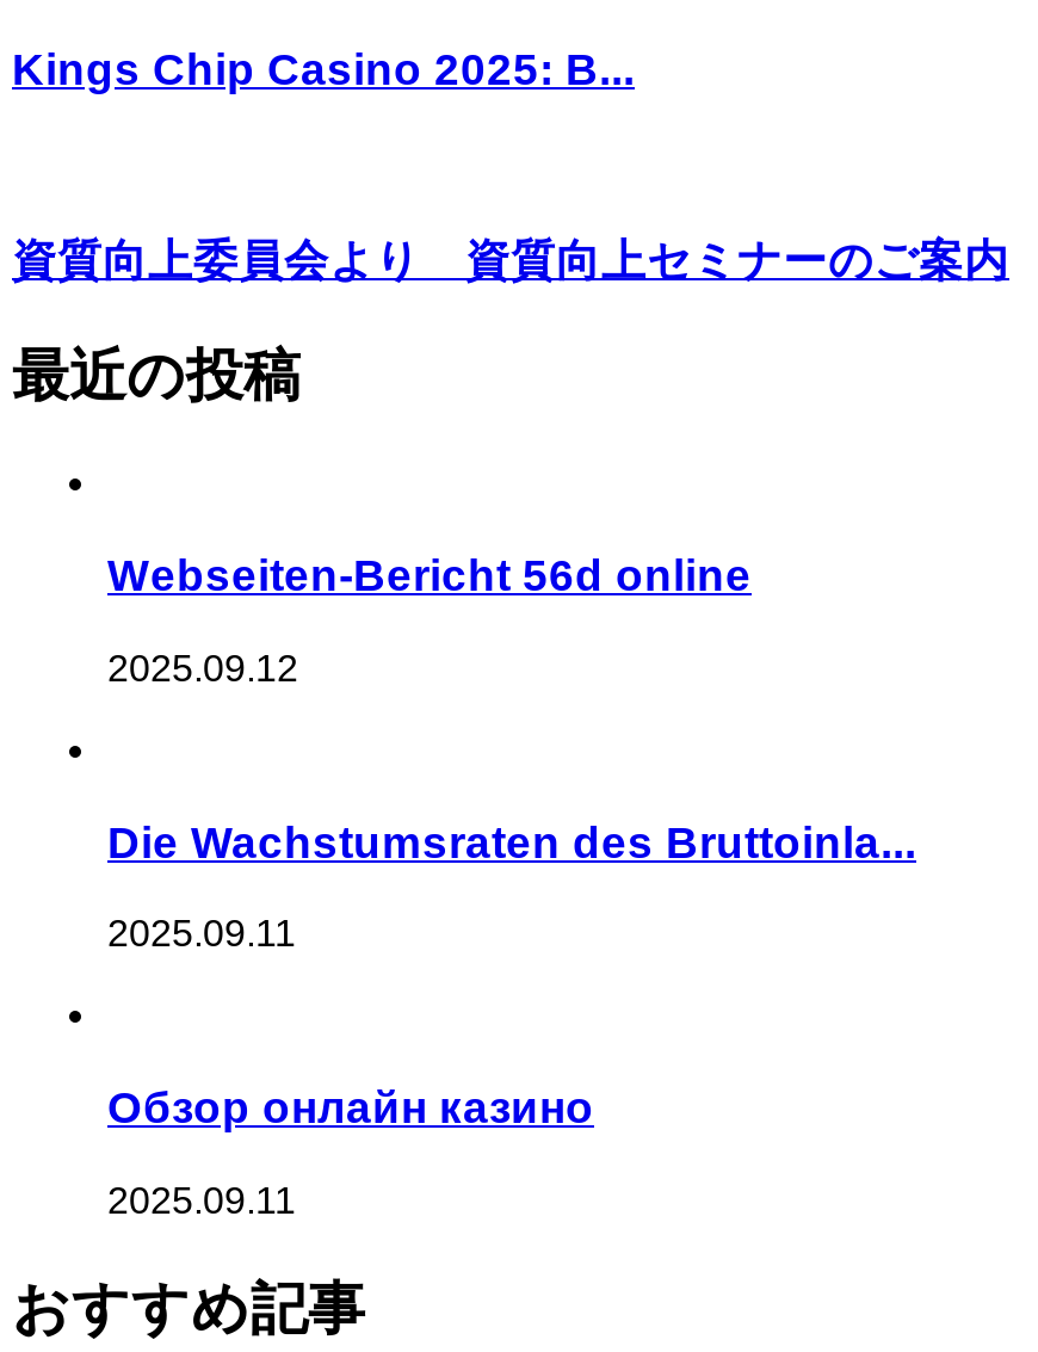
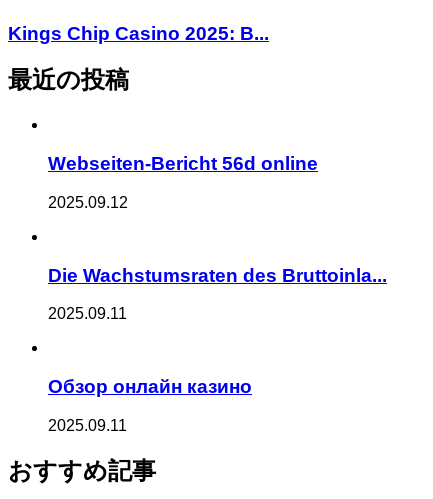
[12,234,1009,284] 資質向上委員会より 資質向上セミナーのご案内 -> none

